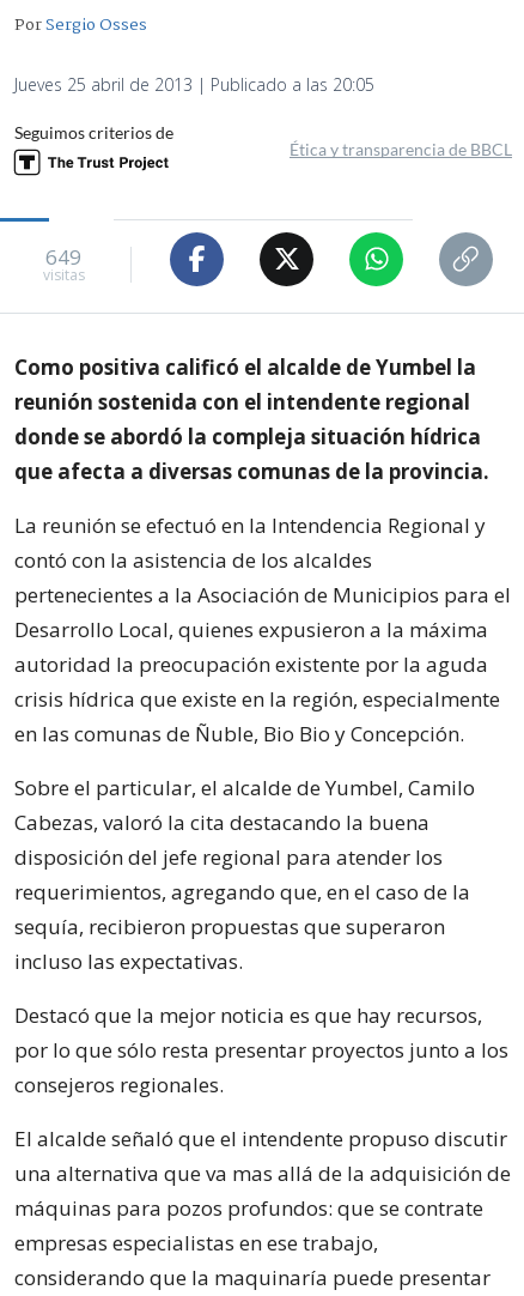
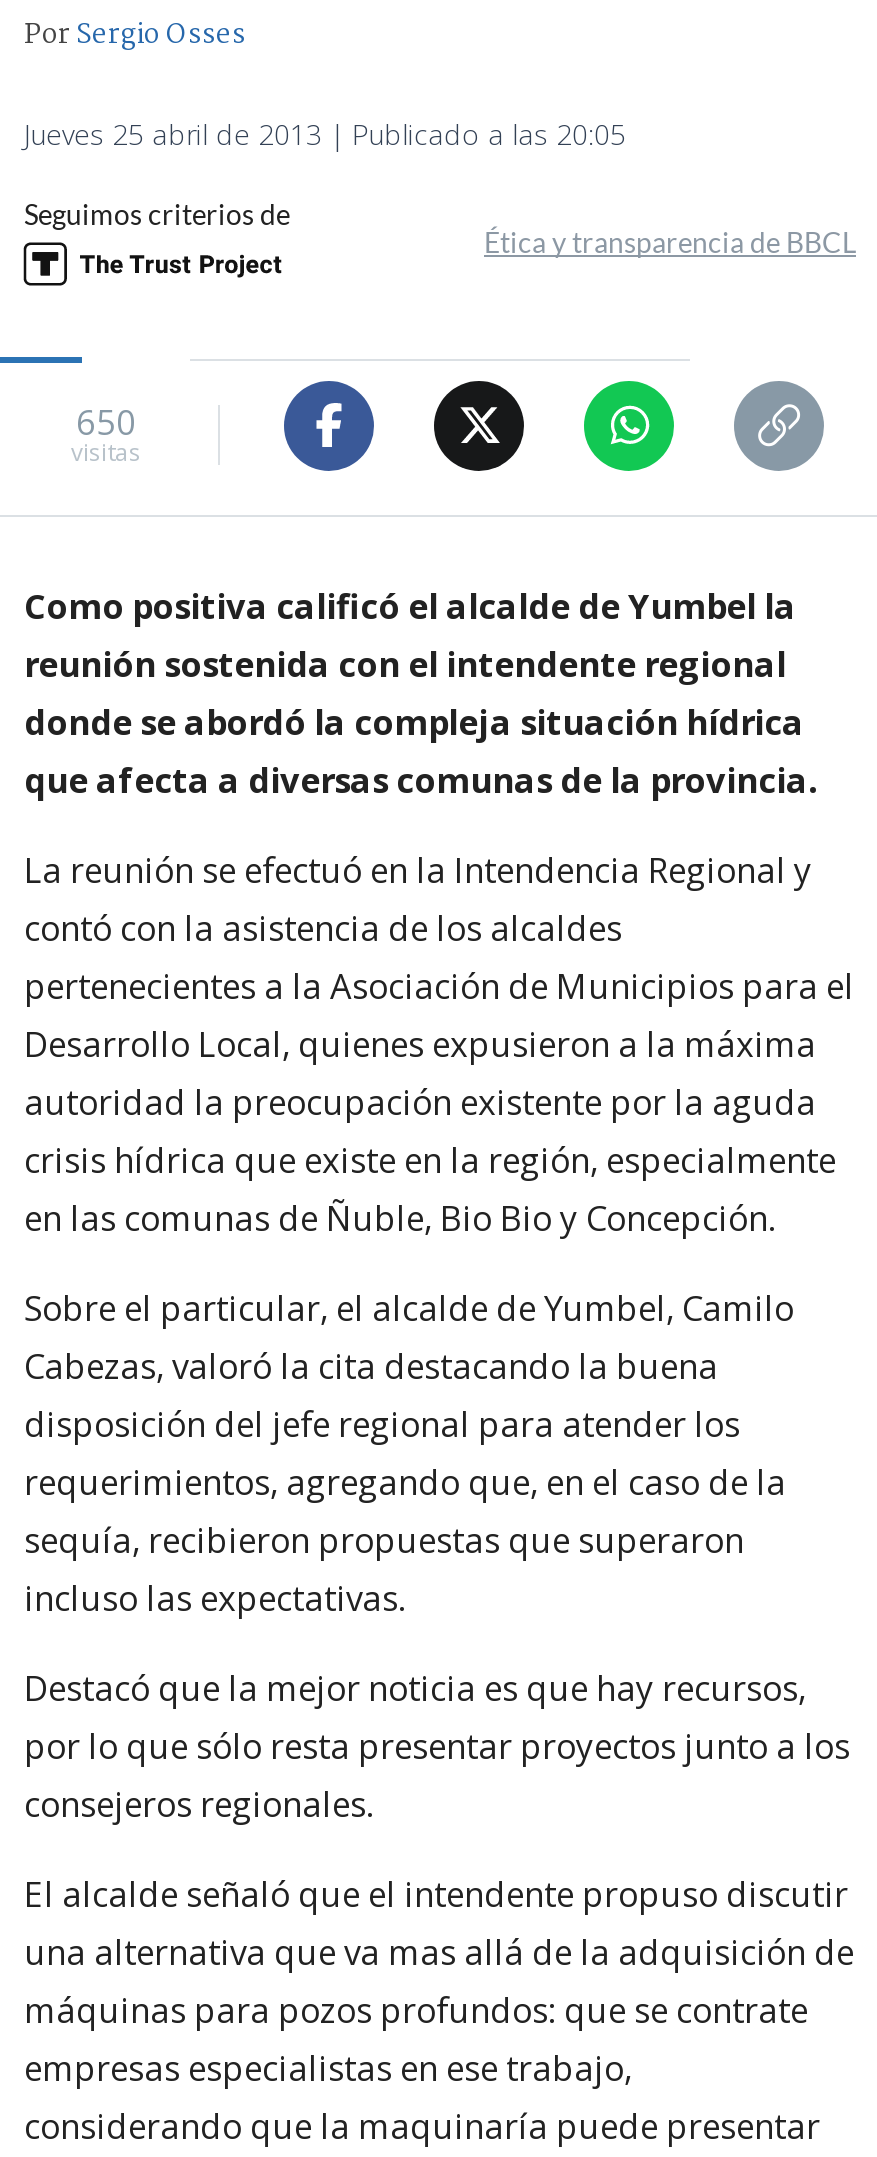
[45,244,81,271] 649 -> [76,400,136,446] 650

